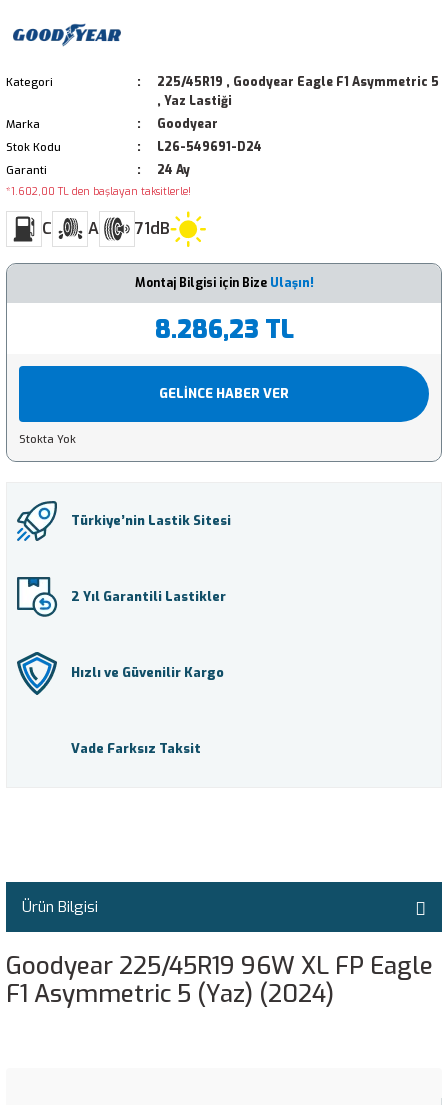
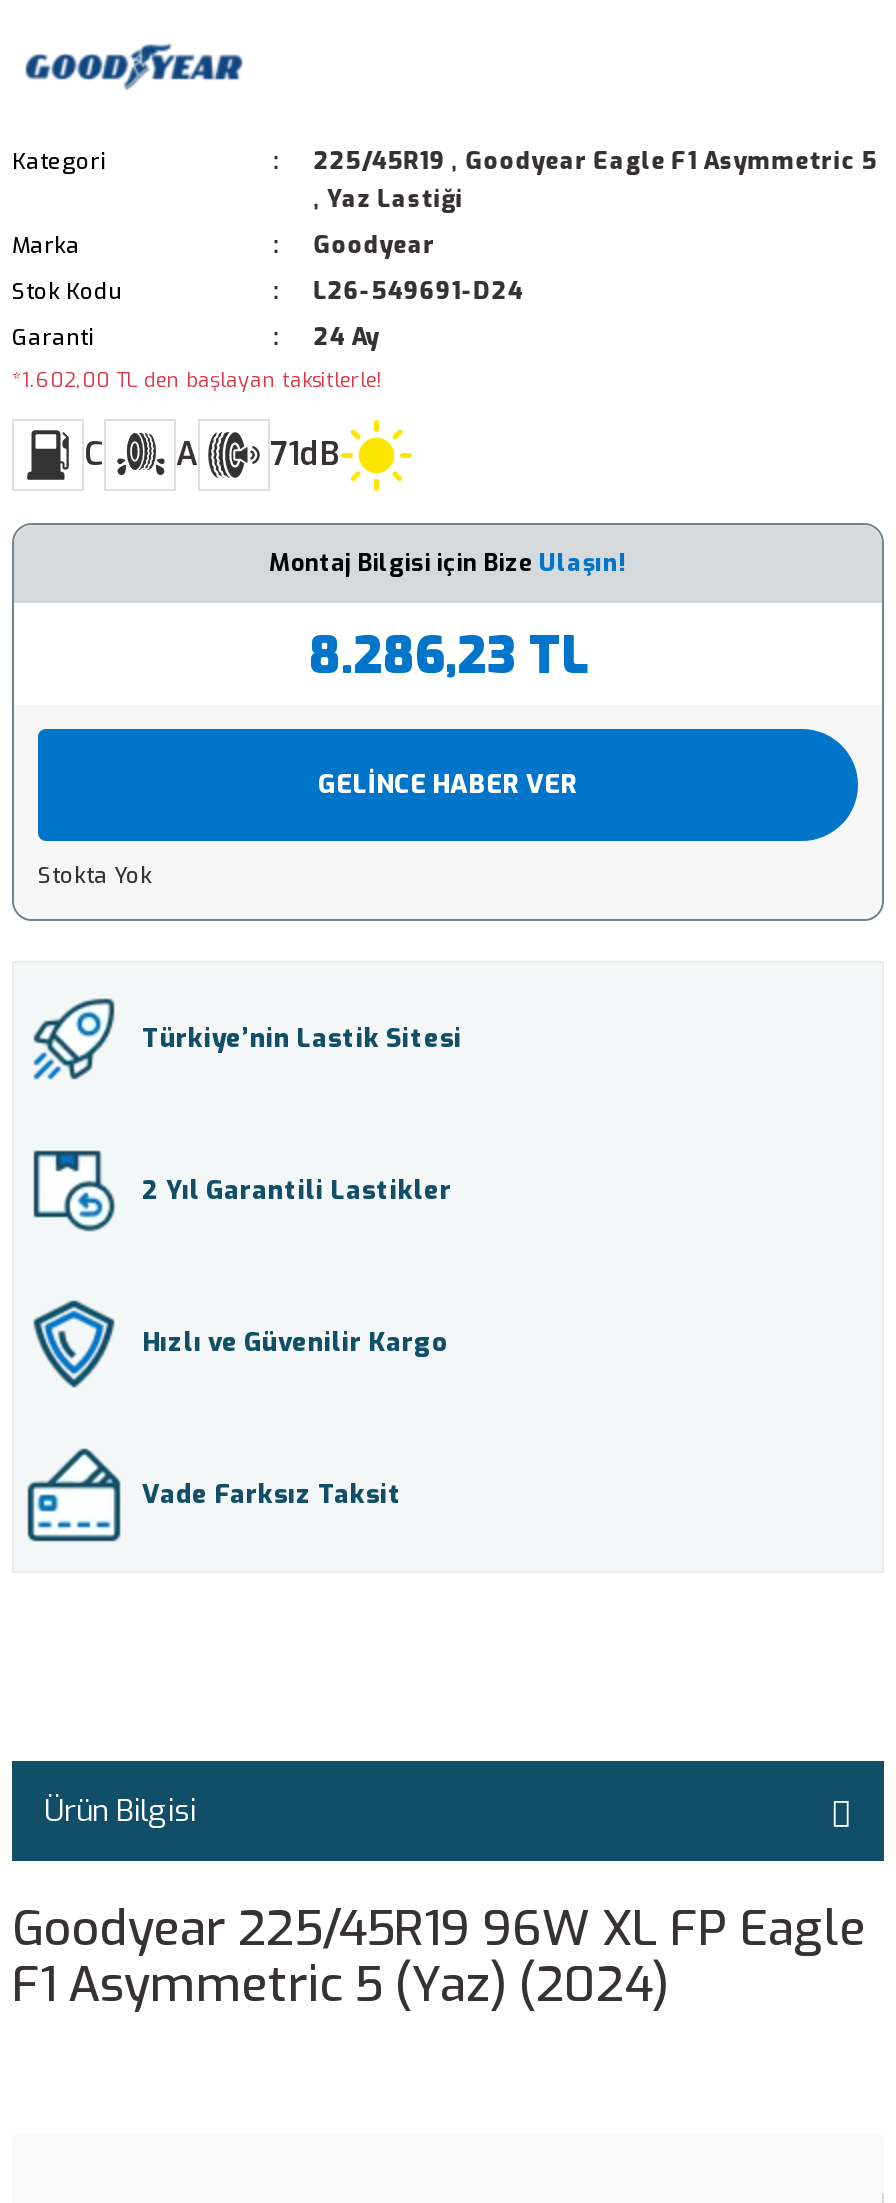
none -> [26,1447,122,1543] [image]

